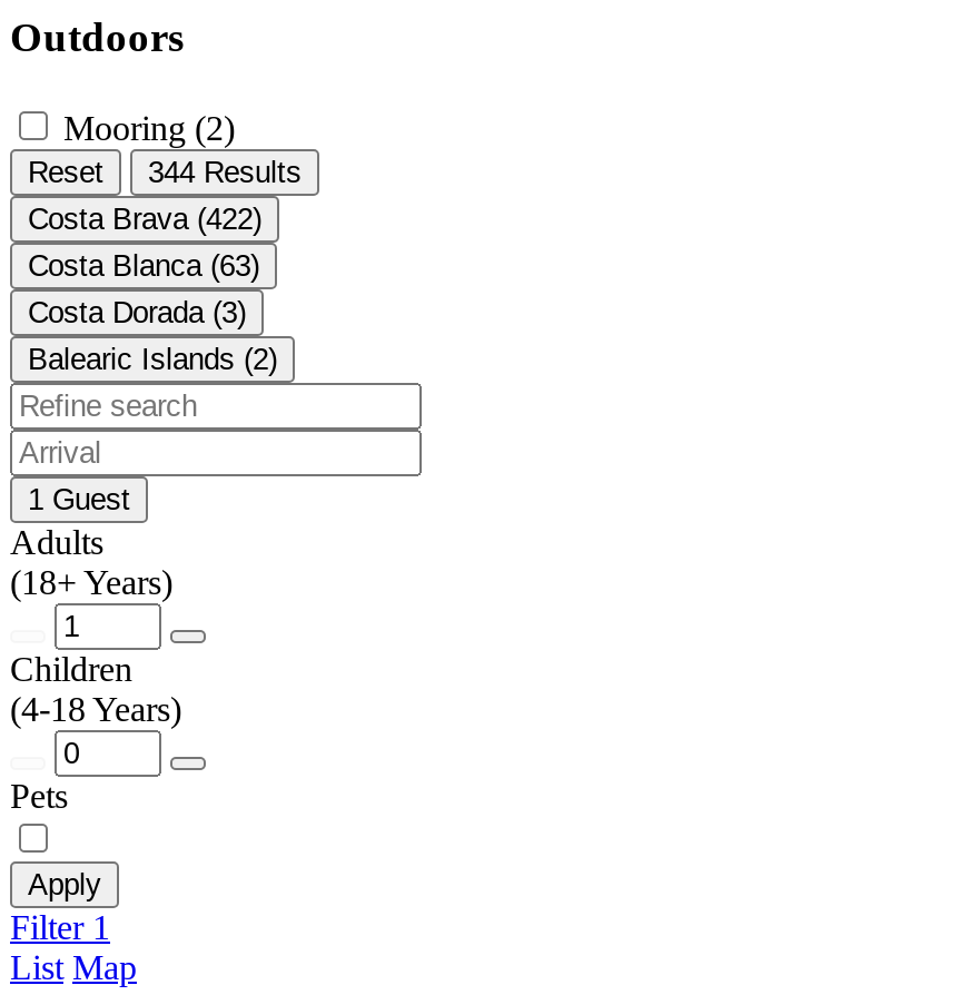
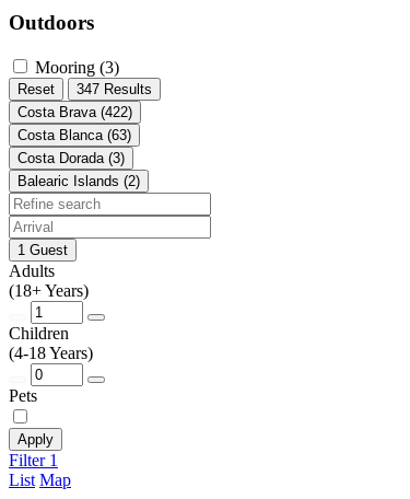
[55,109,235,147] Mooring (2) -> [31,58,119,76] Mooring (3)
[28,156,302,189] Reset 344 Results -> [17,81,152,97] Reset 347 Results

